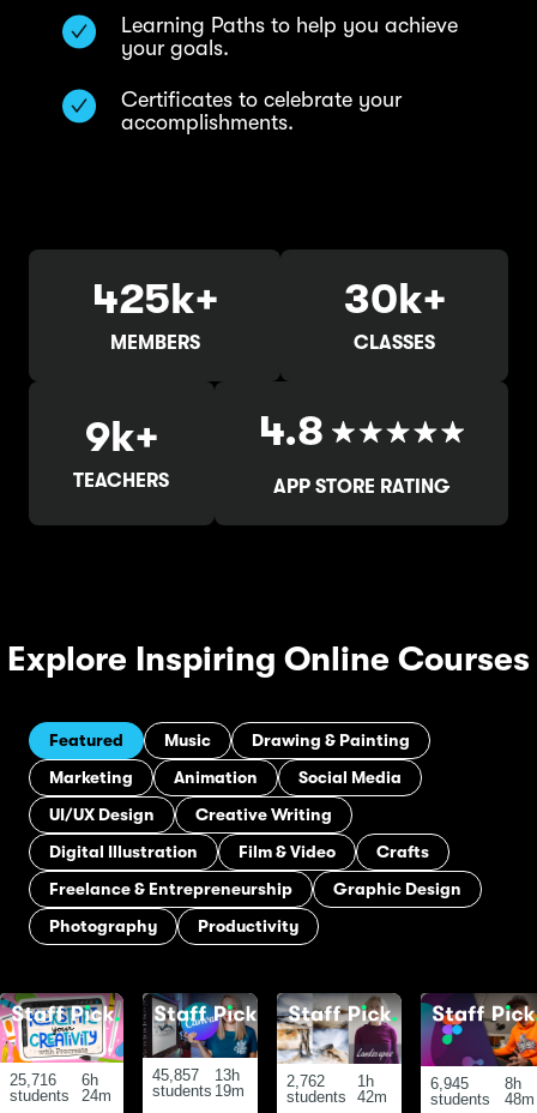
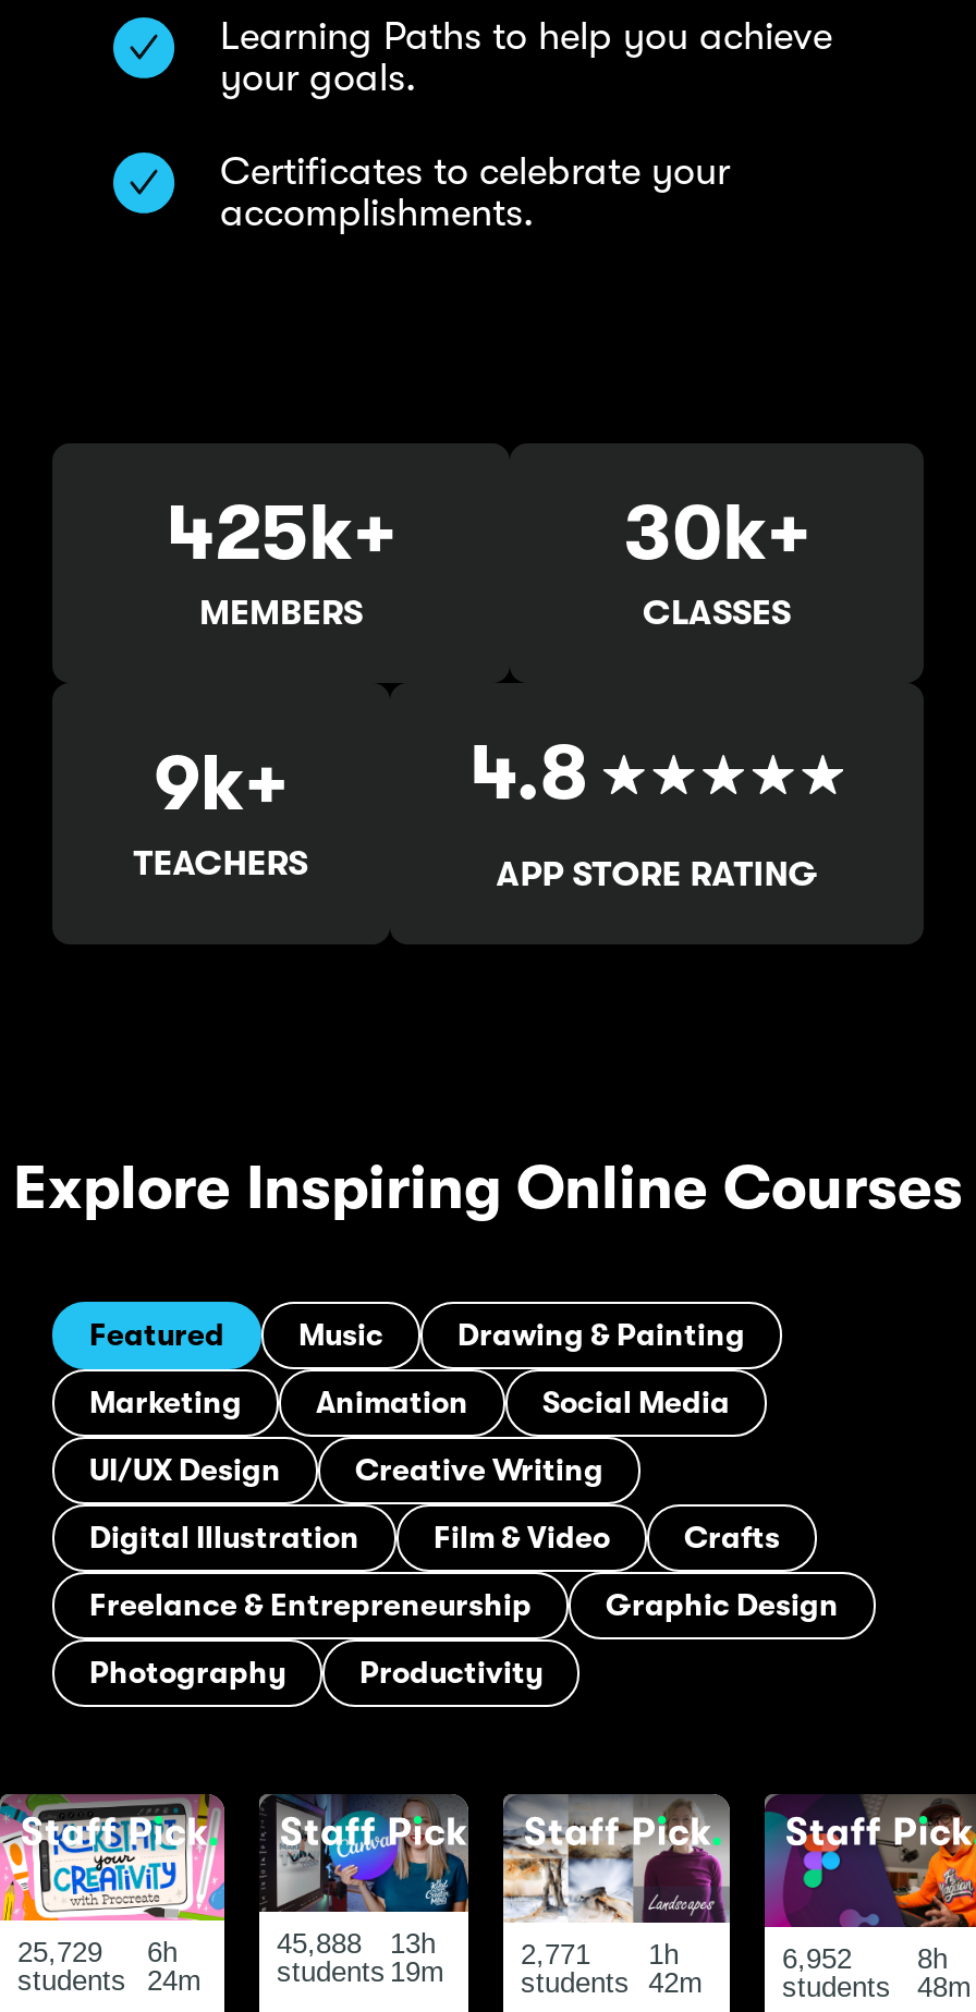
[10,1071,98,1089] 25,716 6h -> [17,1936,178,1968] 25,729 6h
[152,1066,240,1084] 45,857 13h -> [277,1927,436,1960] 45,888 13h
[286,1072,374,1090] 2,762 1h -> [521,1937,679,1970] 2,771 1h
[430,1075,521,1093] 6,945 8h -> [782,1943,948,1976] 6,952 8h

